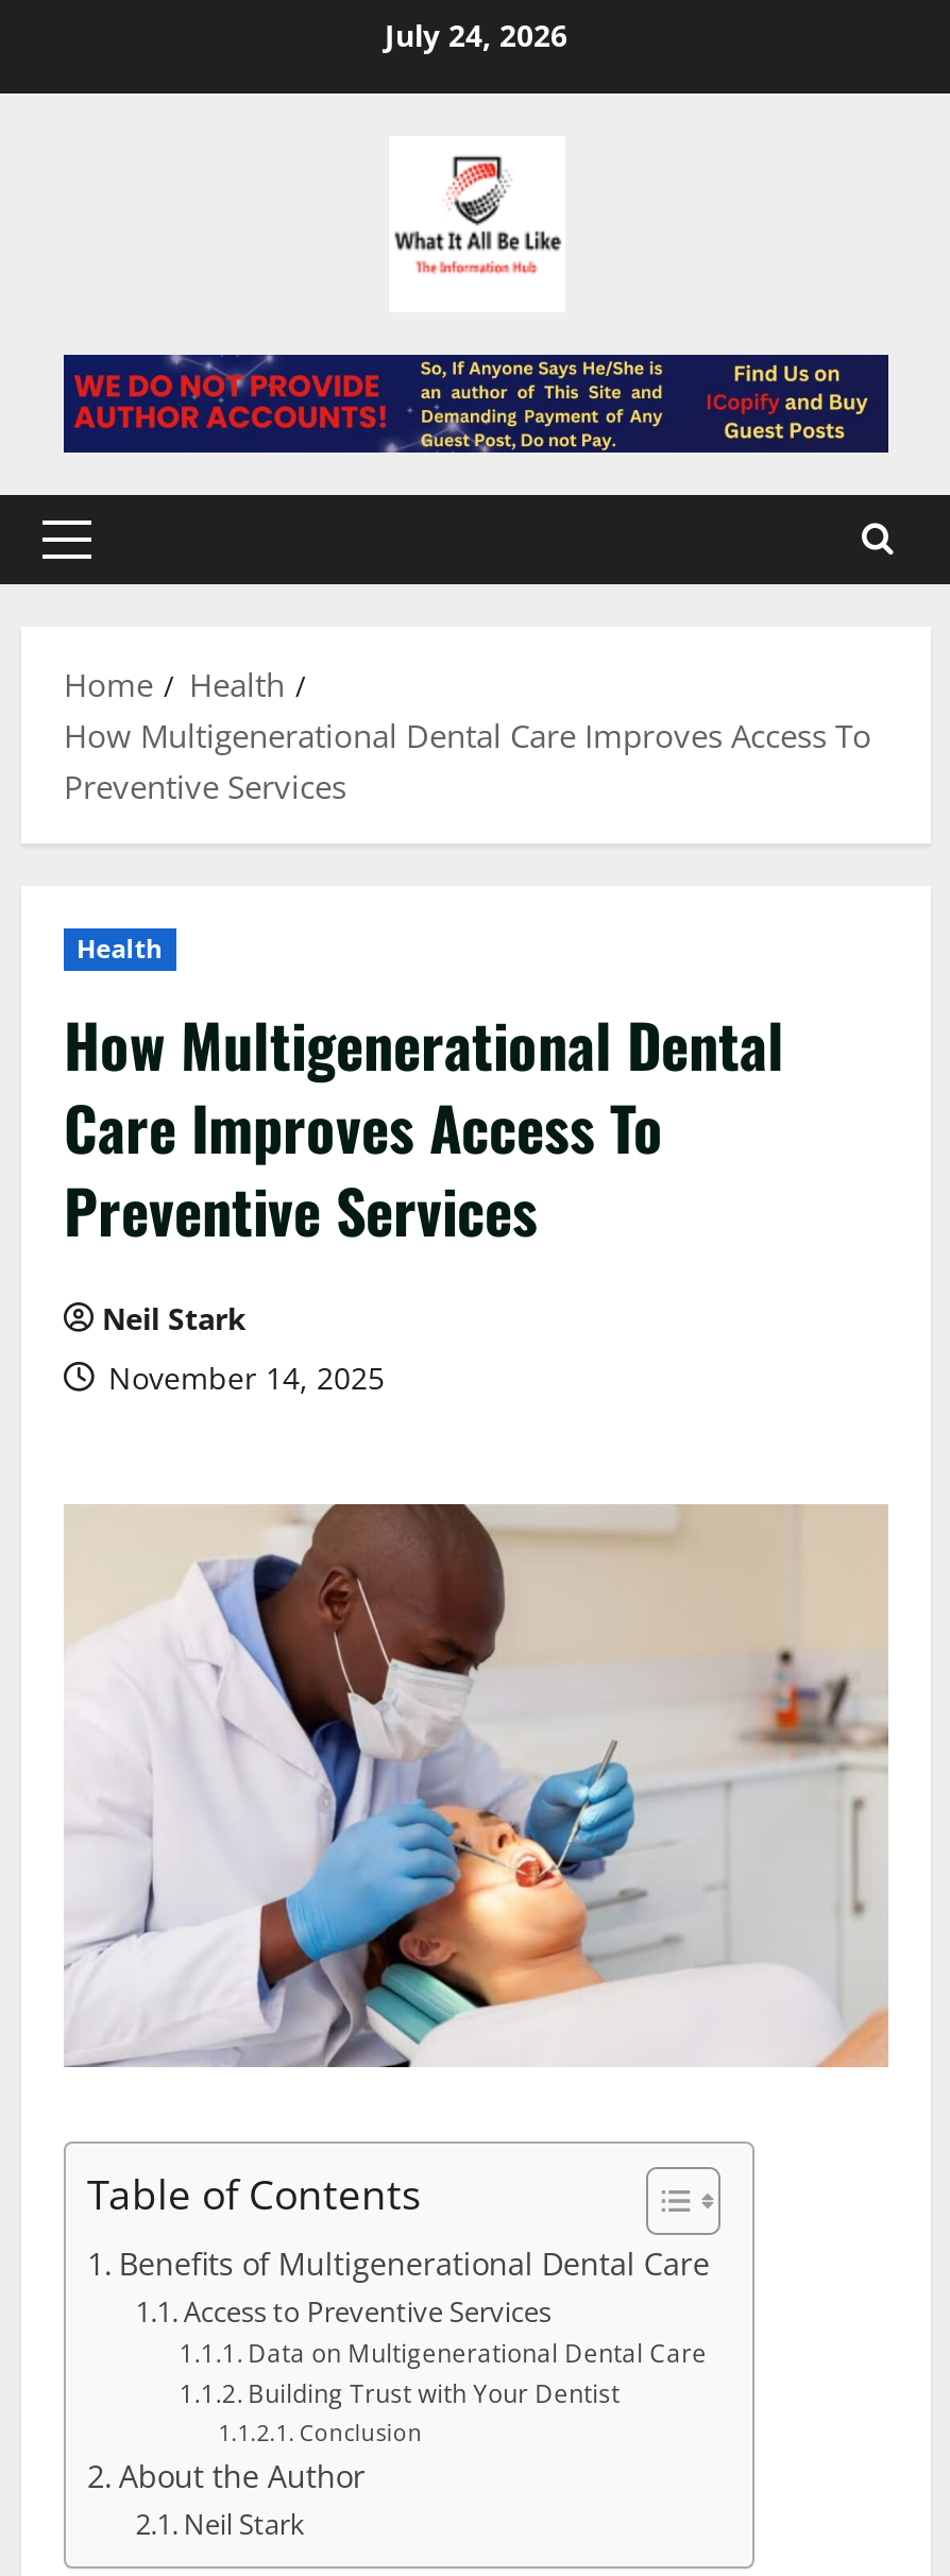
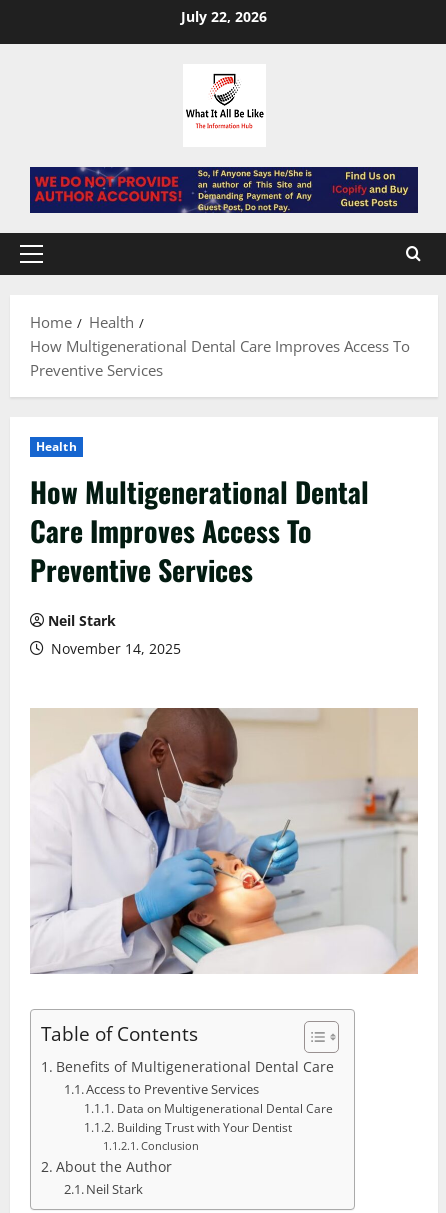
[385,15,567,55] July 24, 2026 -> [181,7,267,26] July 22, 2026

